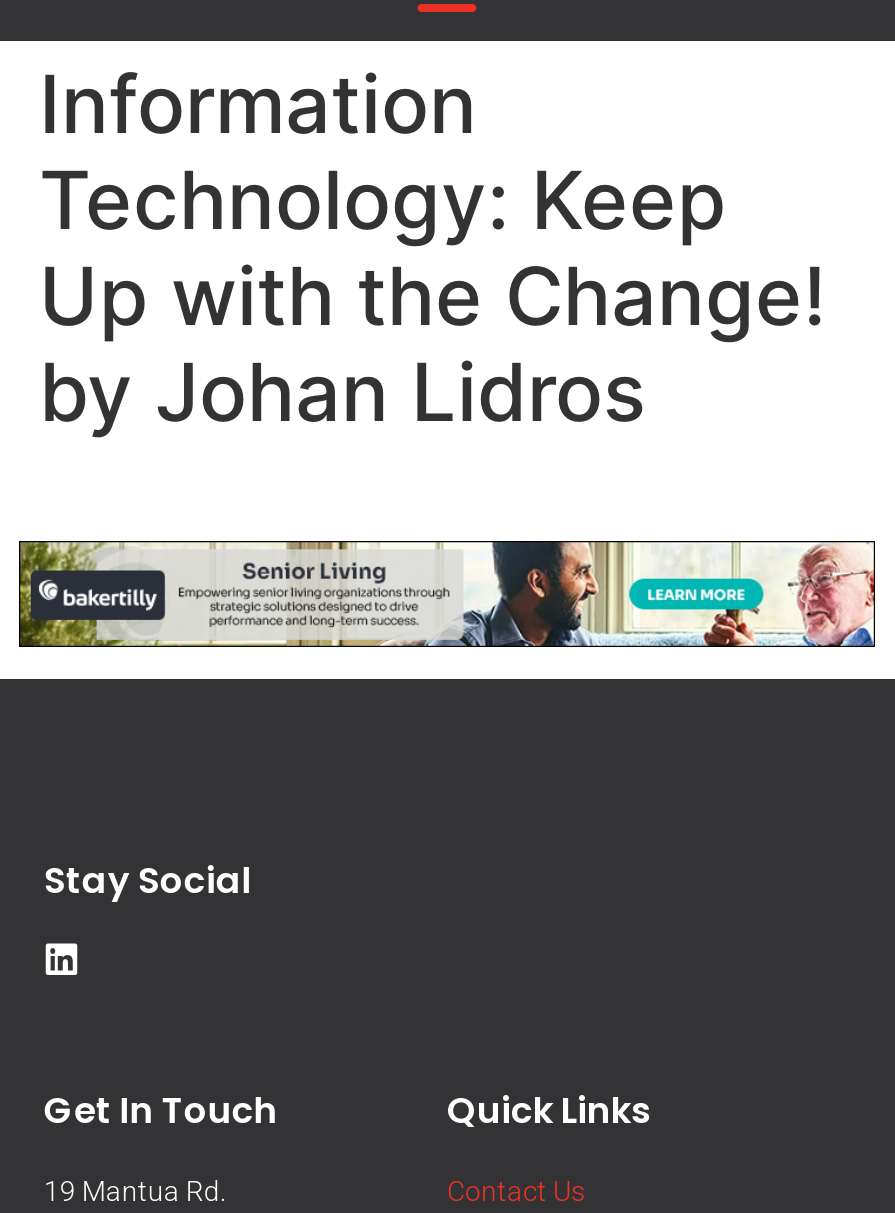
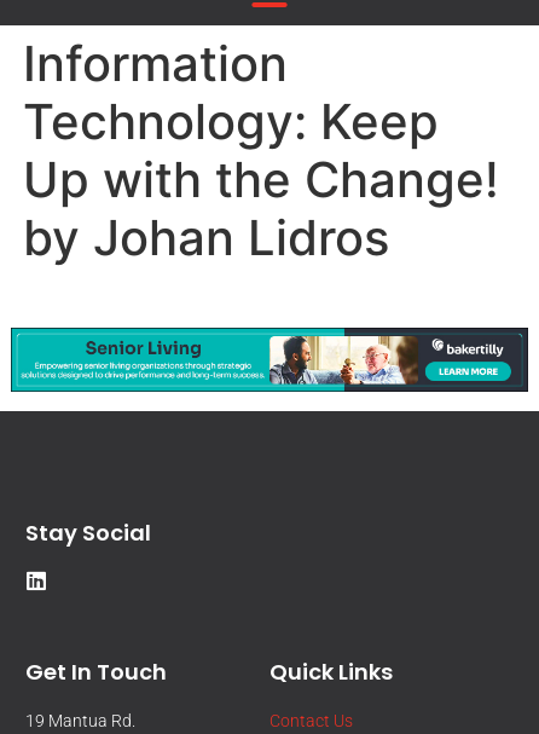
[19,539,877,649] [image] -> [11,326,528,393] [image]

